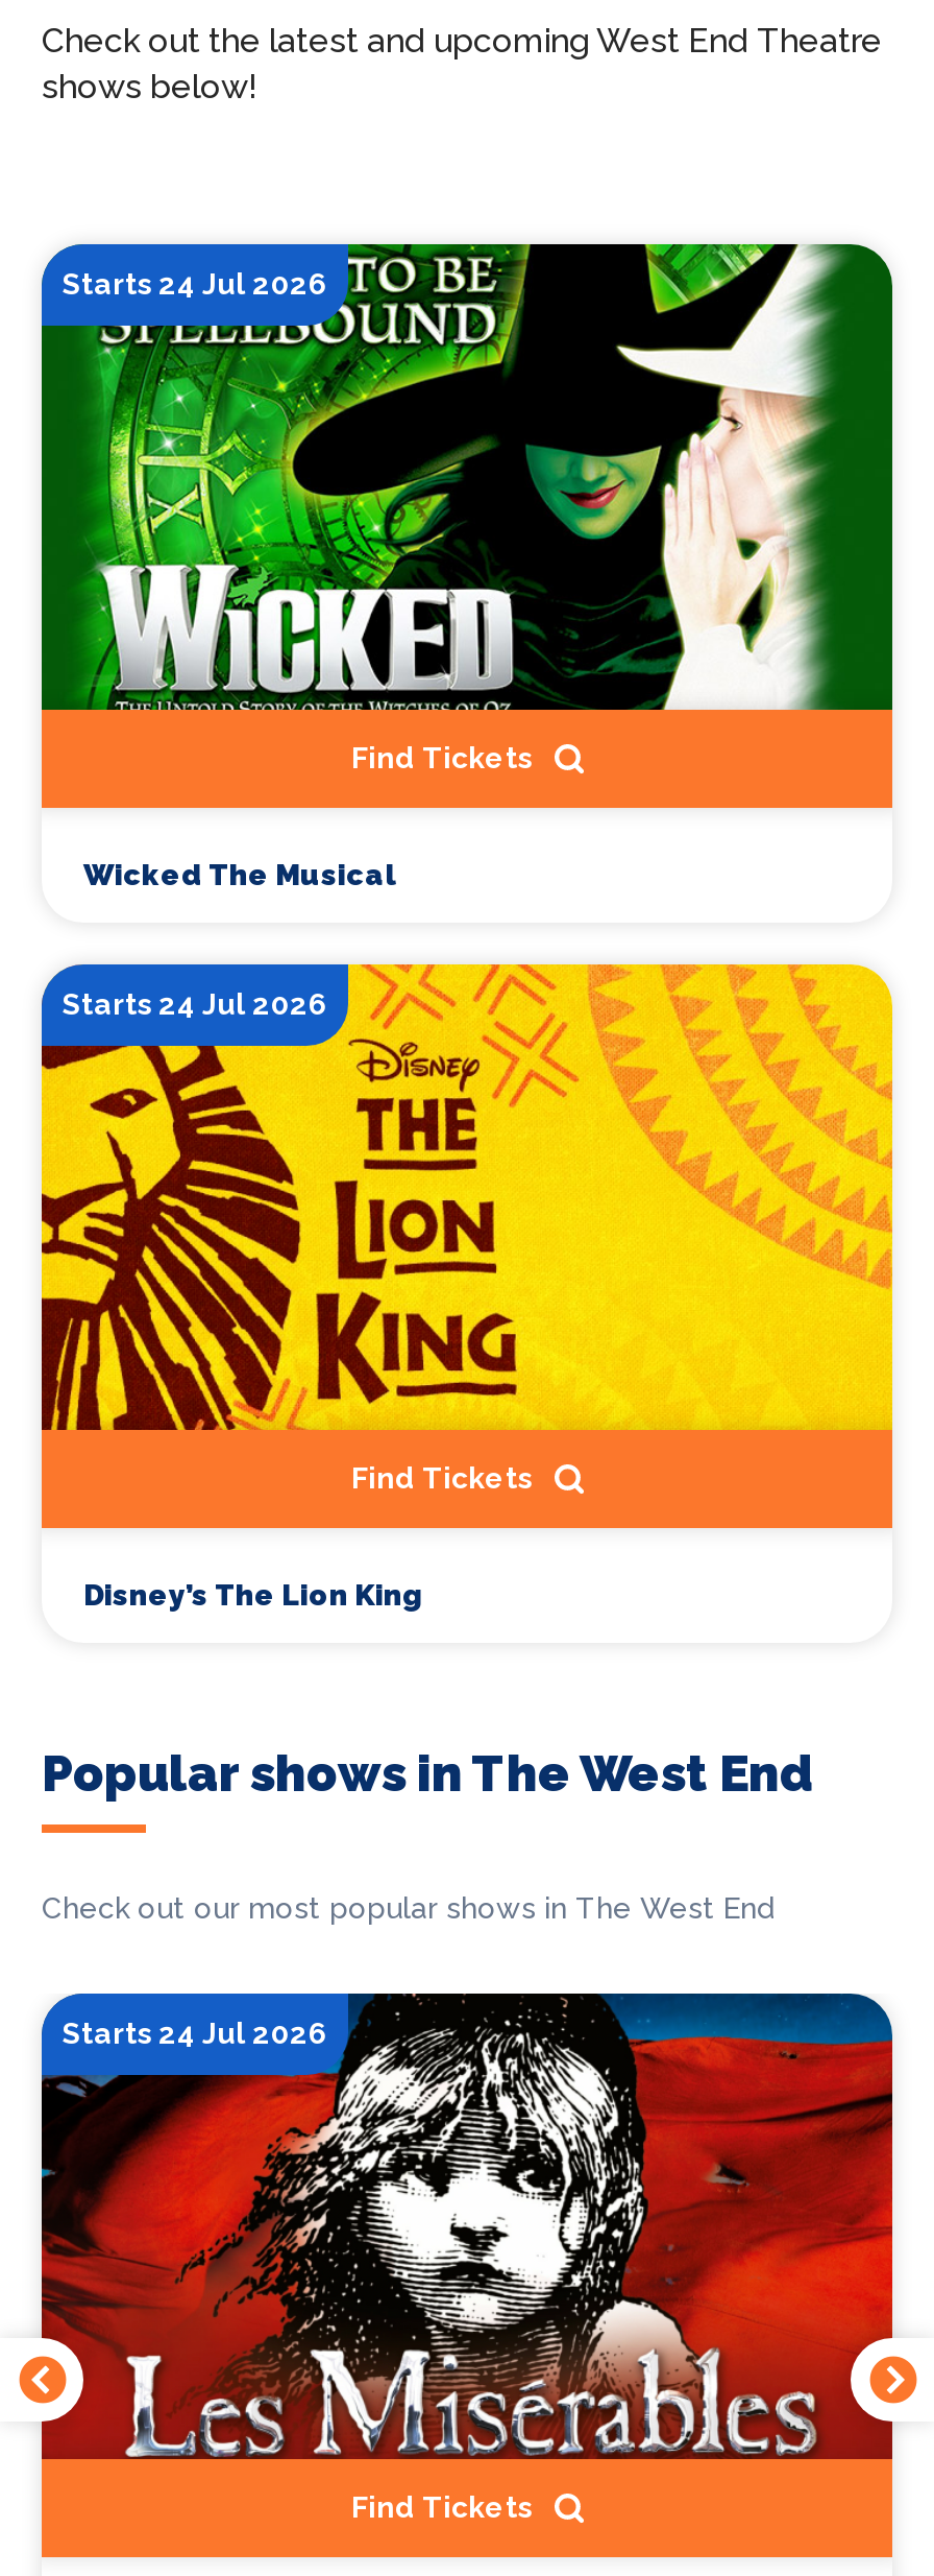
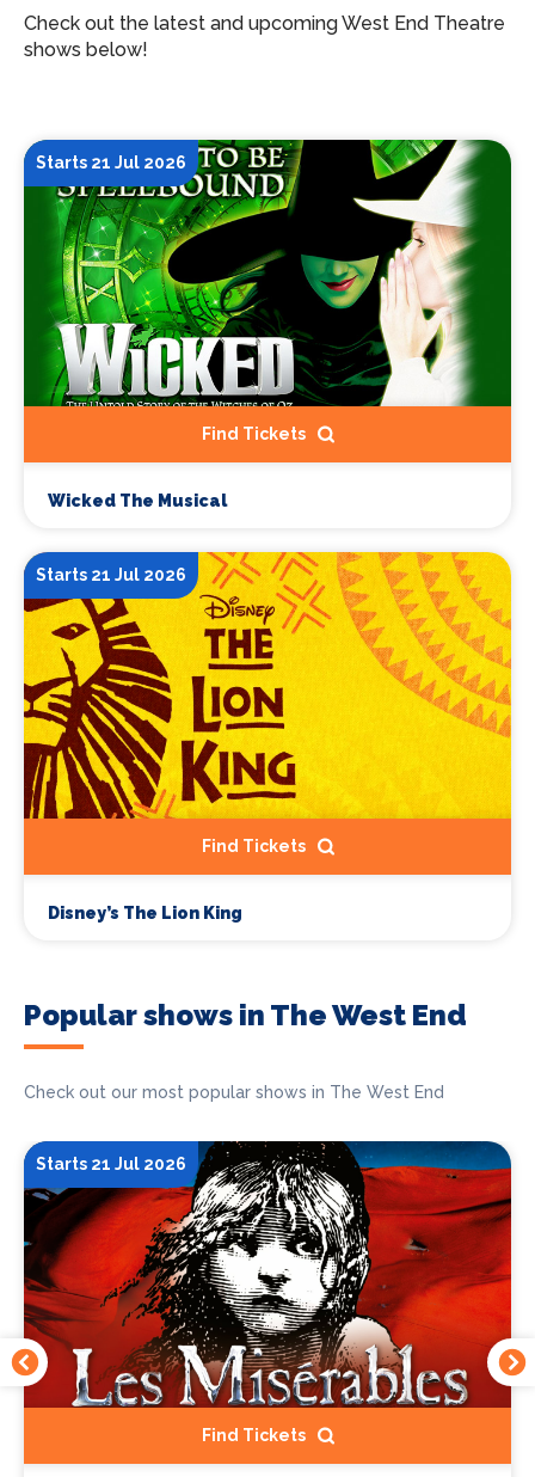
[63,267,327,301] Starts 24 Jul 2026 -> [36,153,186,172] Starts 21 Jul 2026
[63,988,327,1021] Starts 24 Jul 2026 -> [36,565,186,584] Starts 21 Jul 2026
[63,2017,327,2051] Starts 24 Jul 2026 -> [36,1155,186,1174] Starts 21 Jul 2026

